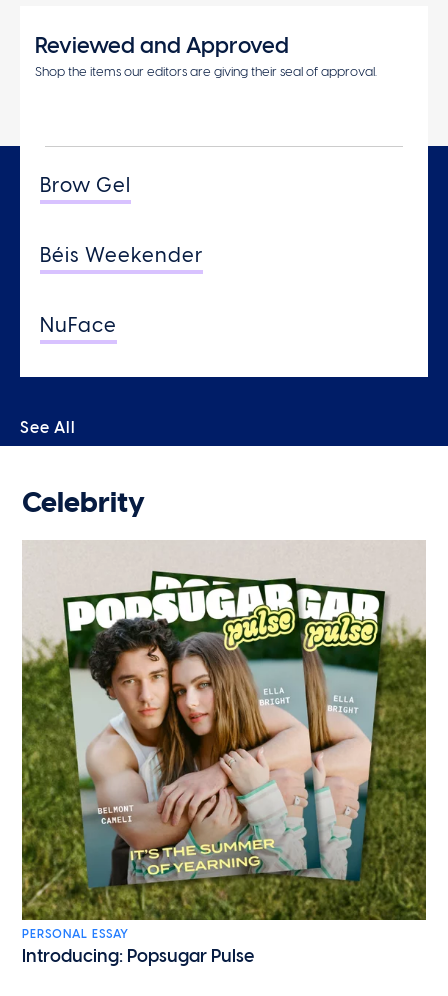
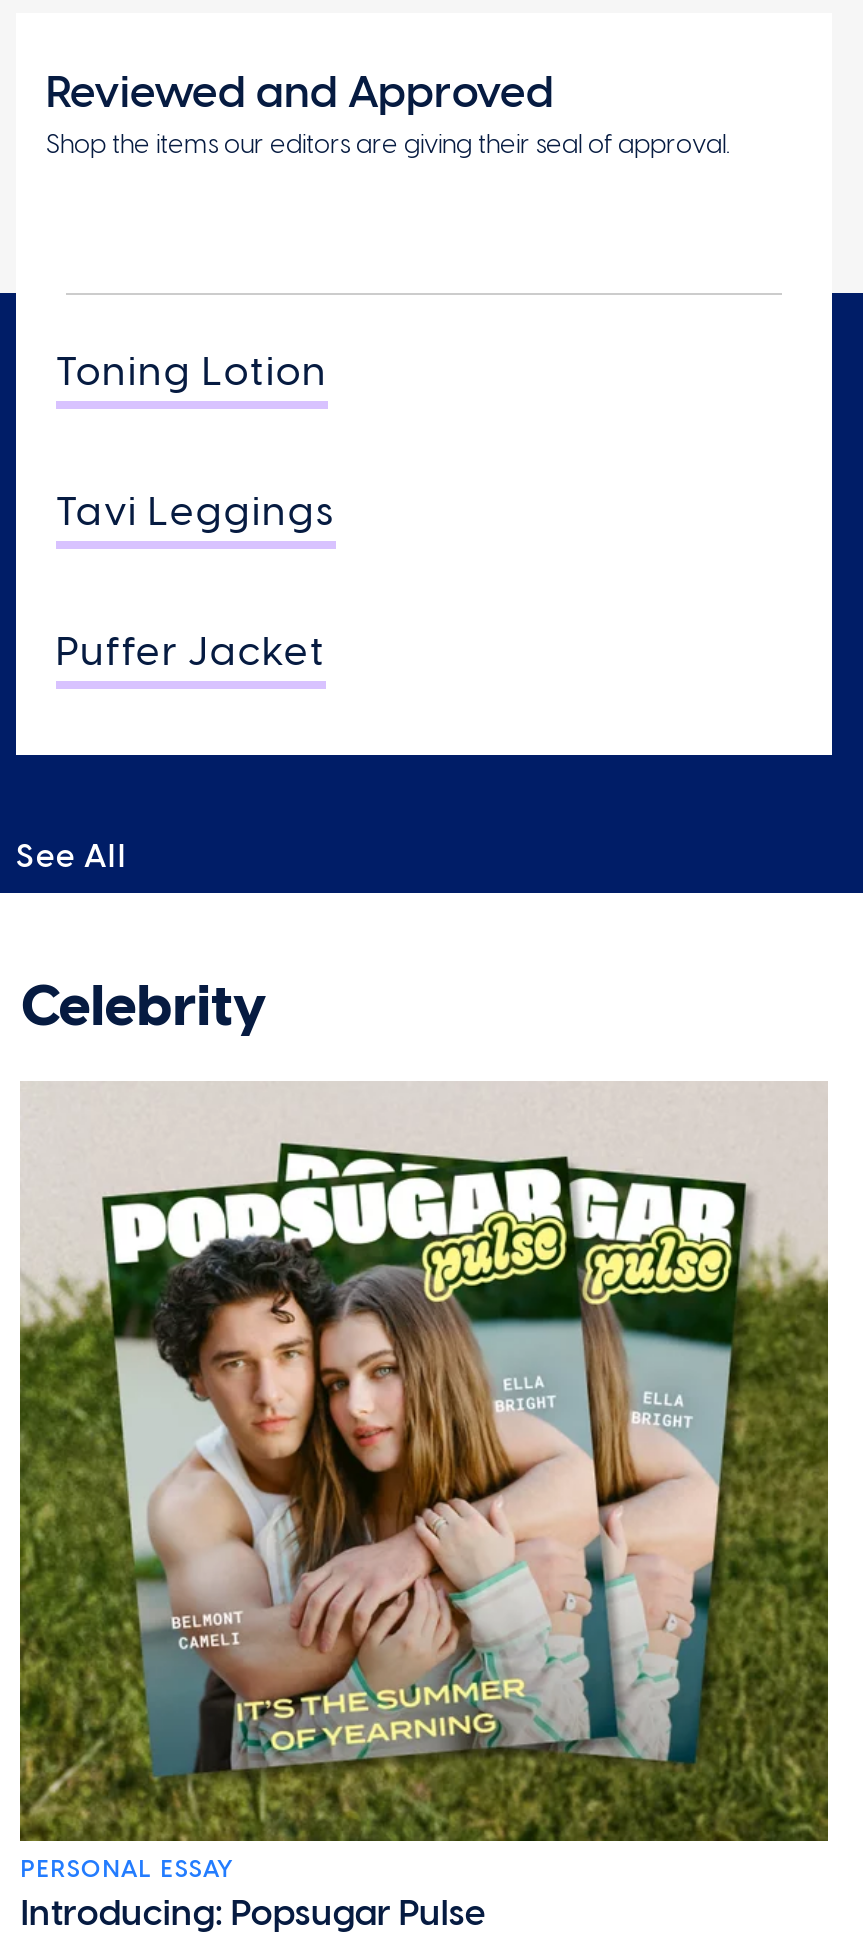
[40,173,131,197] Brow Gel -> [56,347,328,395] Toning Lotion
[40,243,203,267] Béis Weekender -> [56,487,336,535] Tavi Leggings
[40,313,117,337] NuFace -> [56,627,326,675] Puffer Jacket

